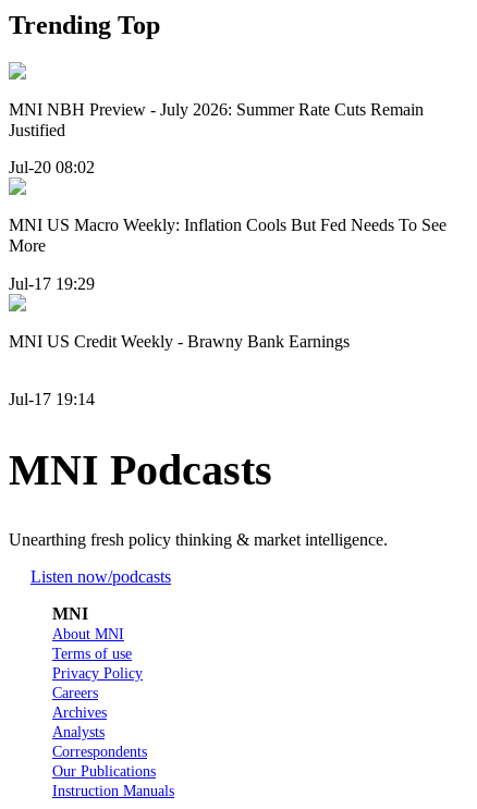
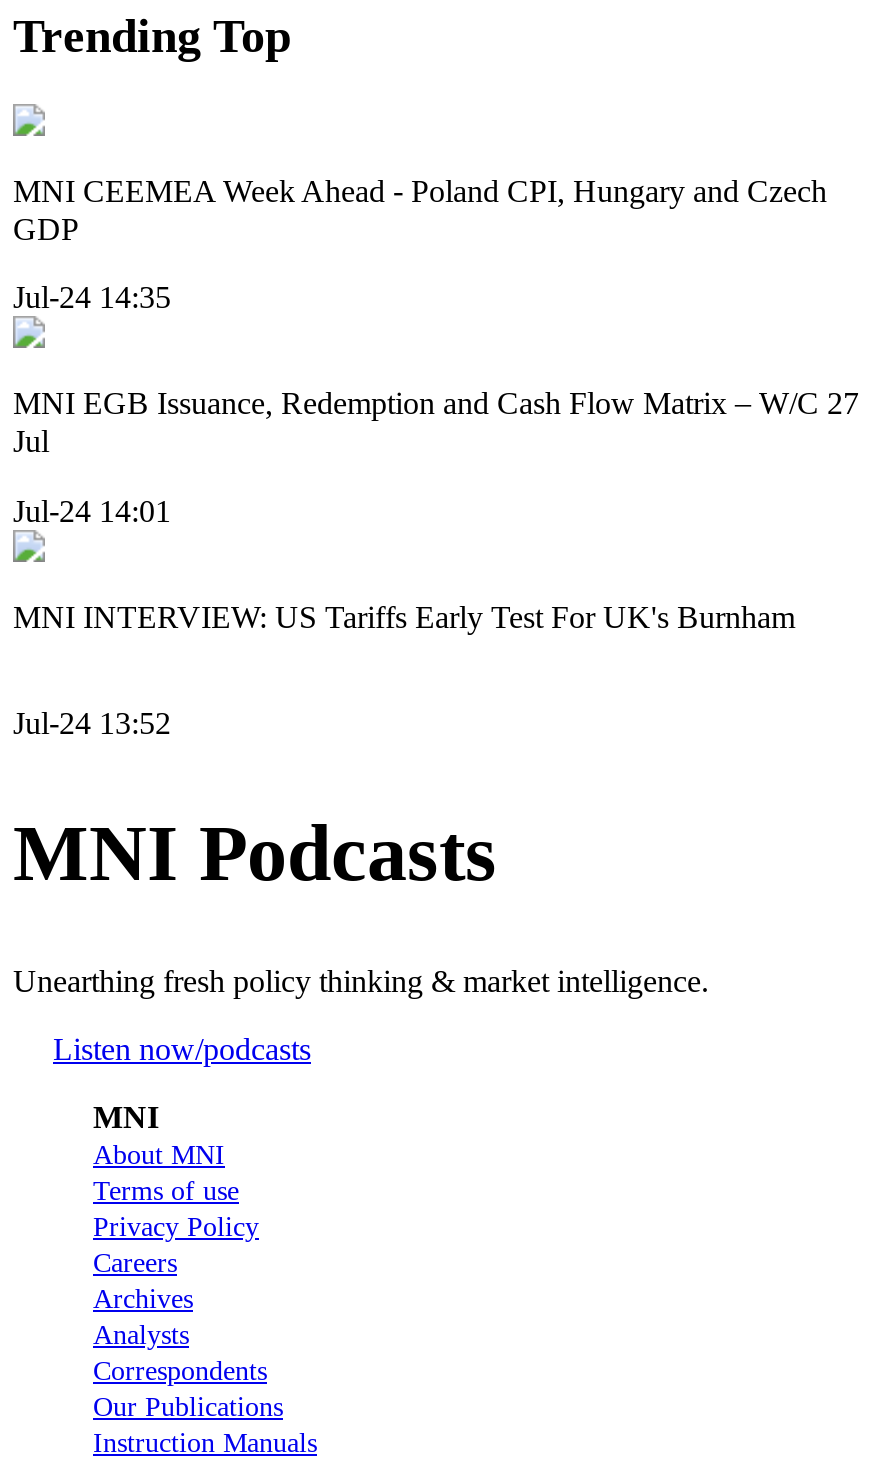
[9,100,424,139] MNI NBH Preview - July 2026: Summer Rate Cuts Remain | Justified -> [13,174,827,246] MNI CEEMEA Week Ahead - Poland CPI, Hungary and Czech | GDP
[9,158,95,177] Jul-20 08:02 -> [13,280,171,314] Jul-24 14:35
[9,216,447,255] MNI US Macro Weekly: Inflation Cools But Fed Needs To See | More -> [13,386,859,458] MNI EGB Issuance, Redemption and Cash Flow Matrix – W/C 27 | Jul
[9,274,95,292] Jul-17 19:29 -> [13,493,171,527] Jul-24 14:01
[9,332,350,350] MNI US Credit Weekly - Brawny Bank Earnings -> [13,599,795,633] MNI INTERVIEW: US Tariffs Early Test For UK's Burnham
[9,390,95,408] Jul-17 19:14 -> [13,706,171,740] Jul-24 13:52

